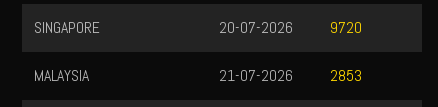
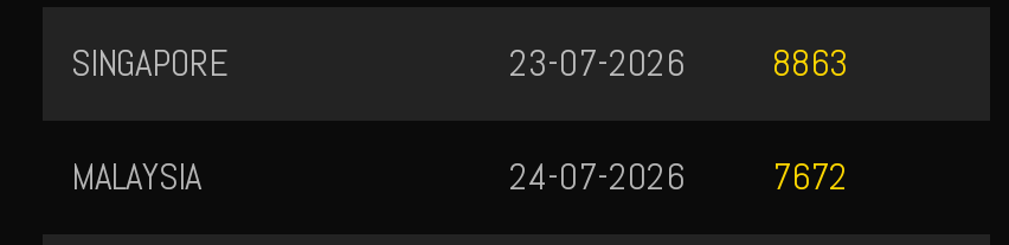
[219,18,293,38] 20-07-2026 -> [509,40,685,87] 23-07-2026
[330,18,362,38] 9720 -> [772,41,848,88] 8863
[219,66,293,86] 21-07-2026 -> [509,153,685,200] 24-07-2026
[330,66,362,86] 2853 -> [772,154,848,202] 7672

